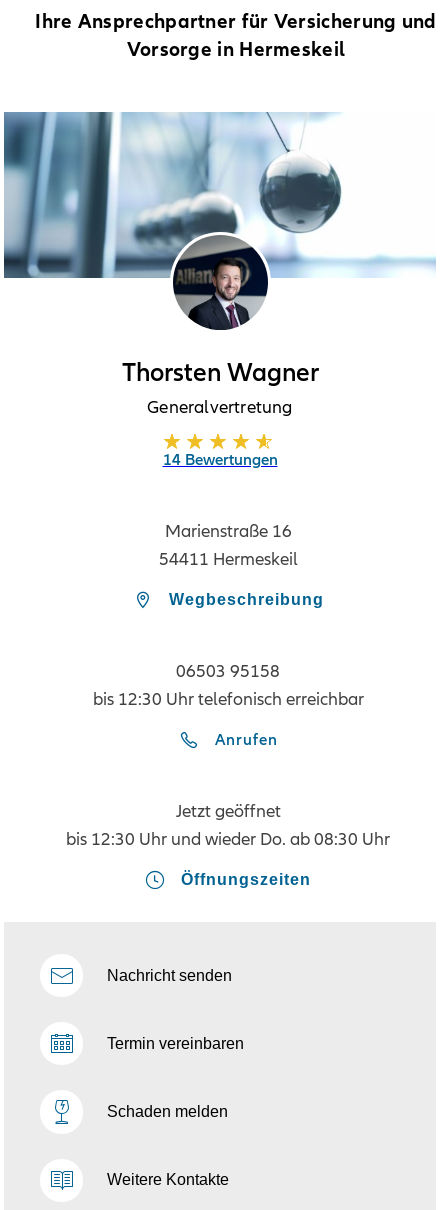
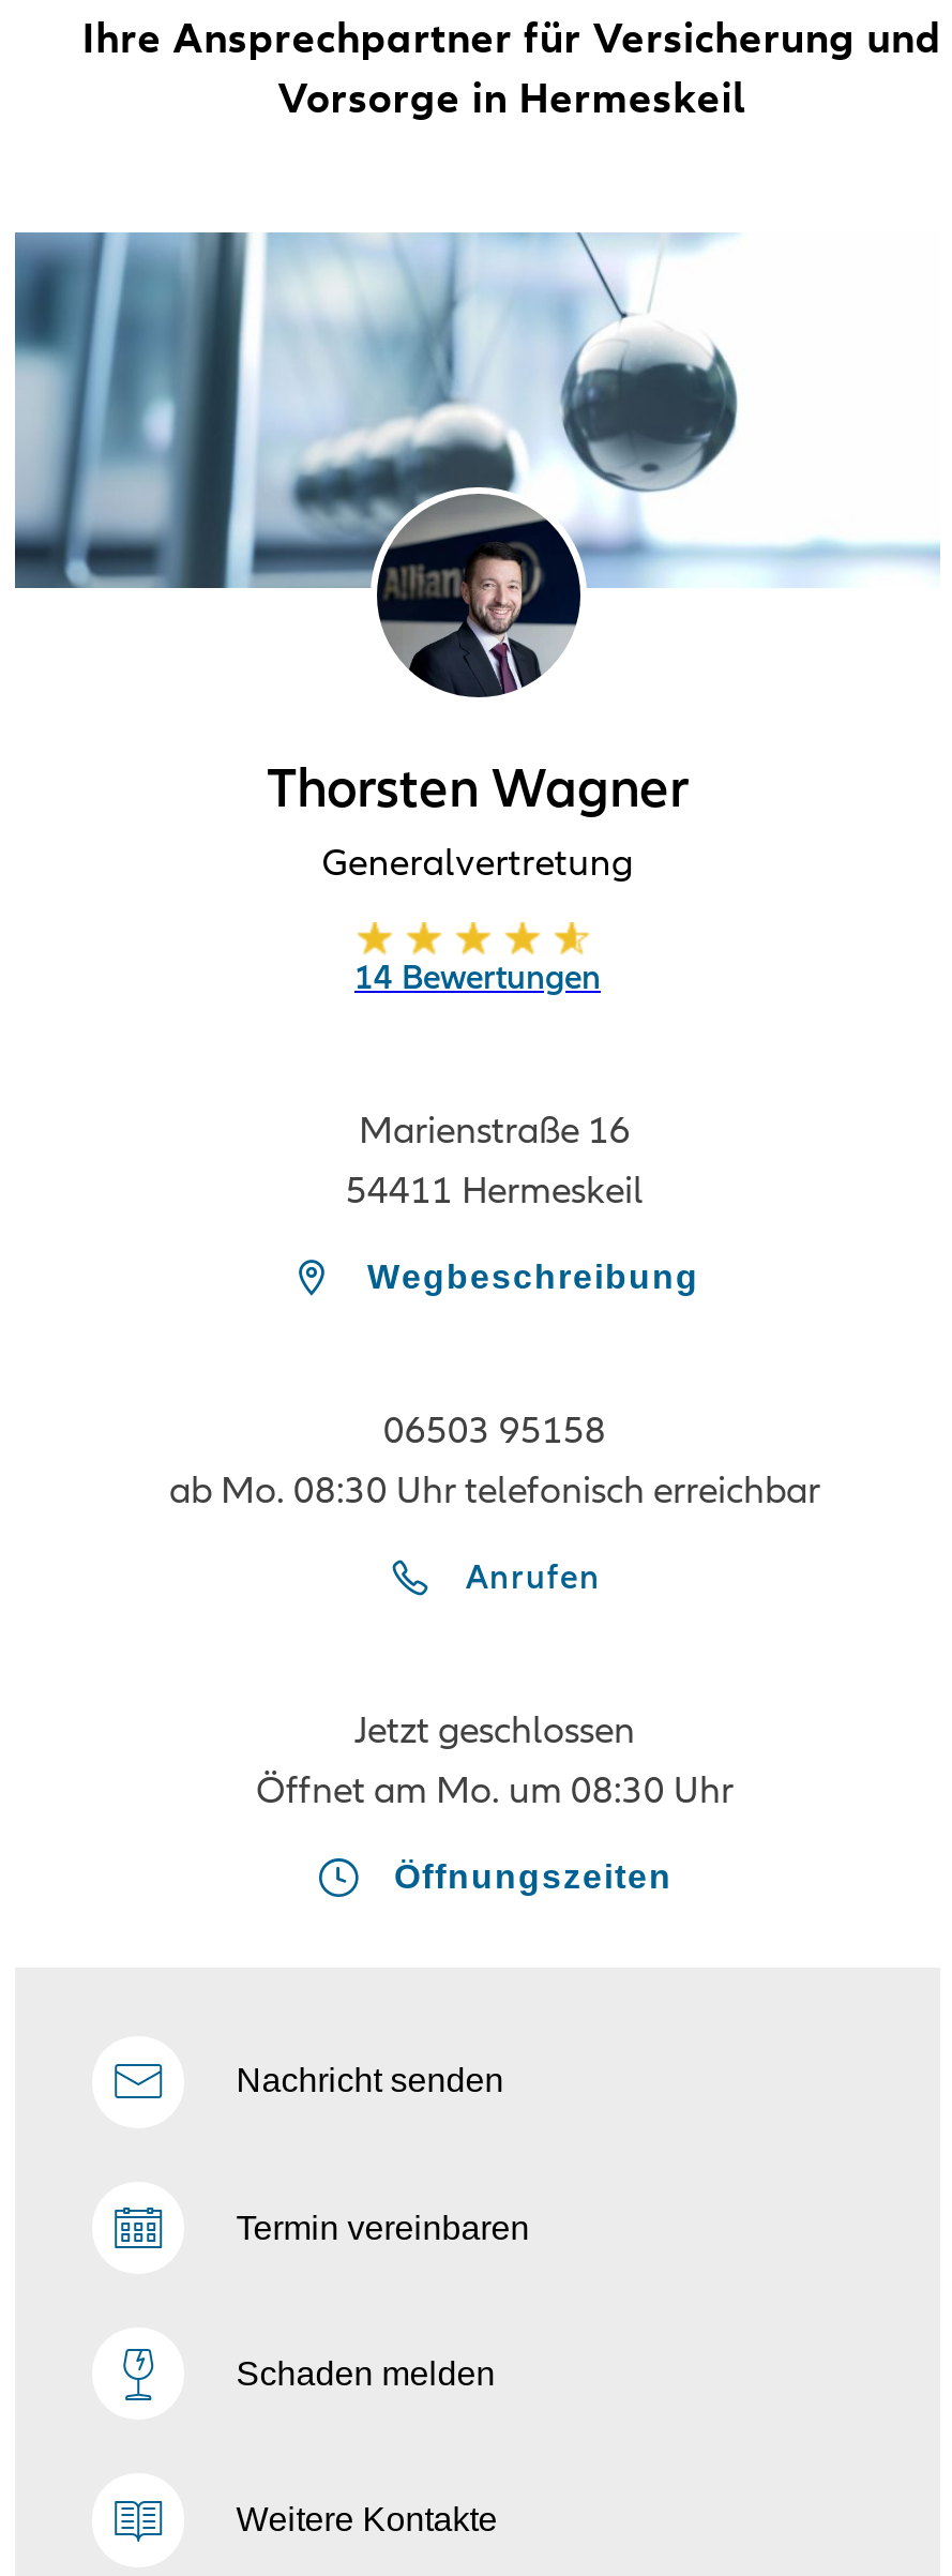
[92,689,363,710] bis 12:30 Uhr telefonisch erreichbar -> [169,1468,820,1513] ab Mo. 08:30 Uhr telefonisch erreichbar
[66,801,390,850] Jetzt geöffnet | bis 12:30 Uhr und wieder Do. ab 08:30 Uhr -> [256,1708,734,1813] Jetzt geschlossen | Öffnet am Mo. um 08:30 Uhr

